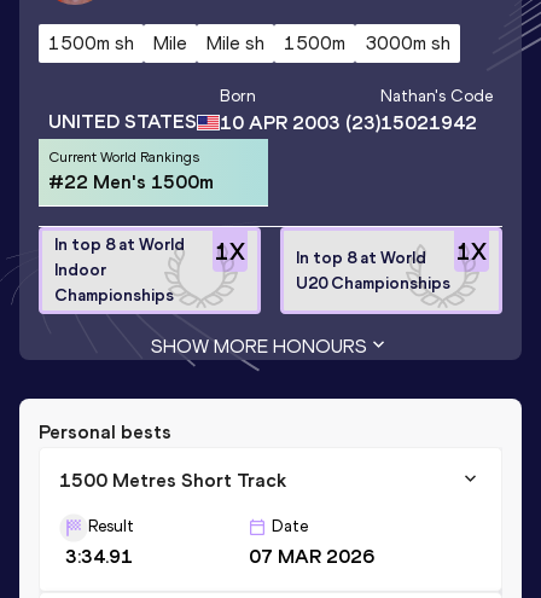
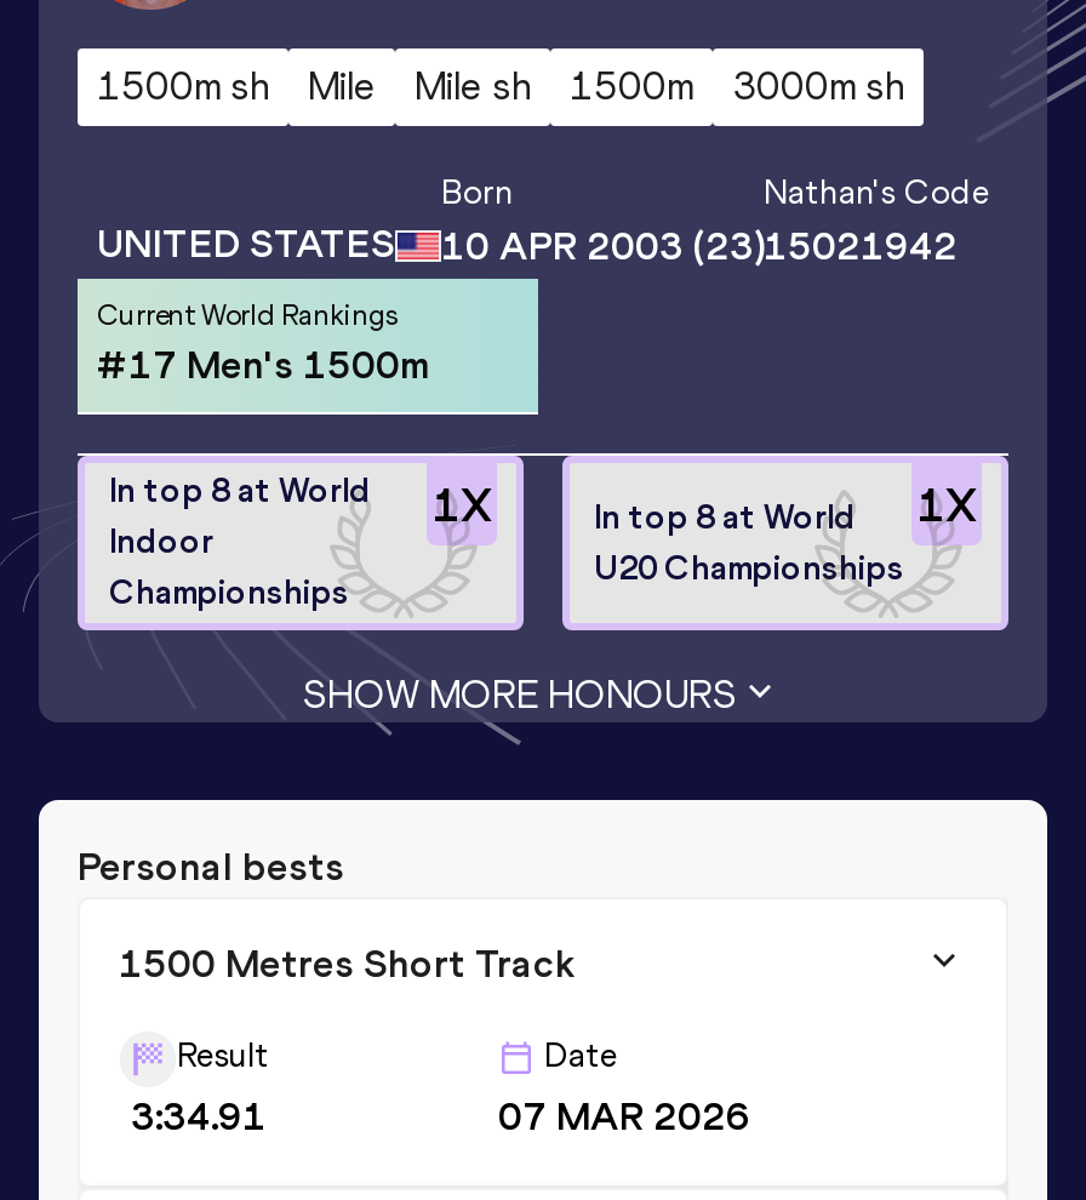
[48,170,214,193] #22 Men's 1500m -> [97,342,429,388] #17 Men's 1500m

